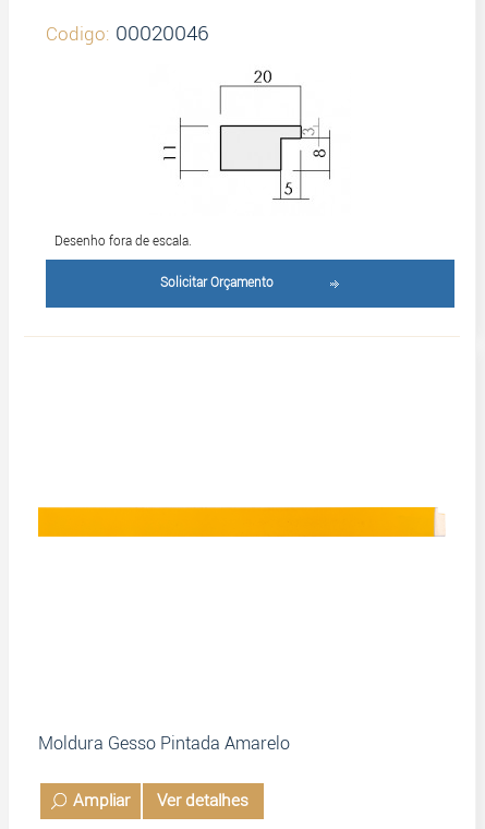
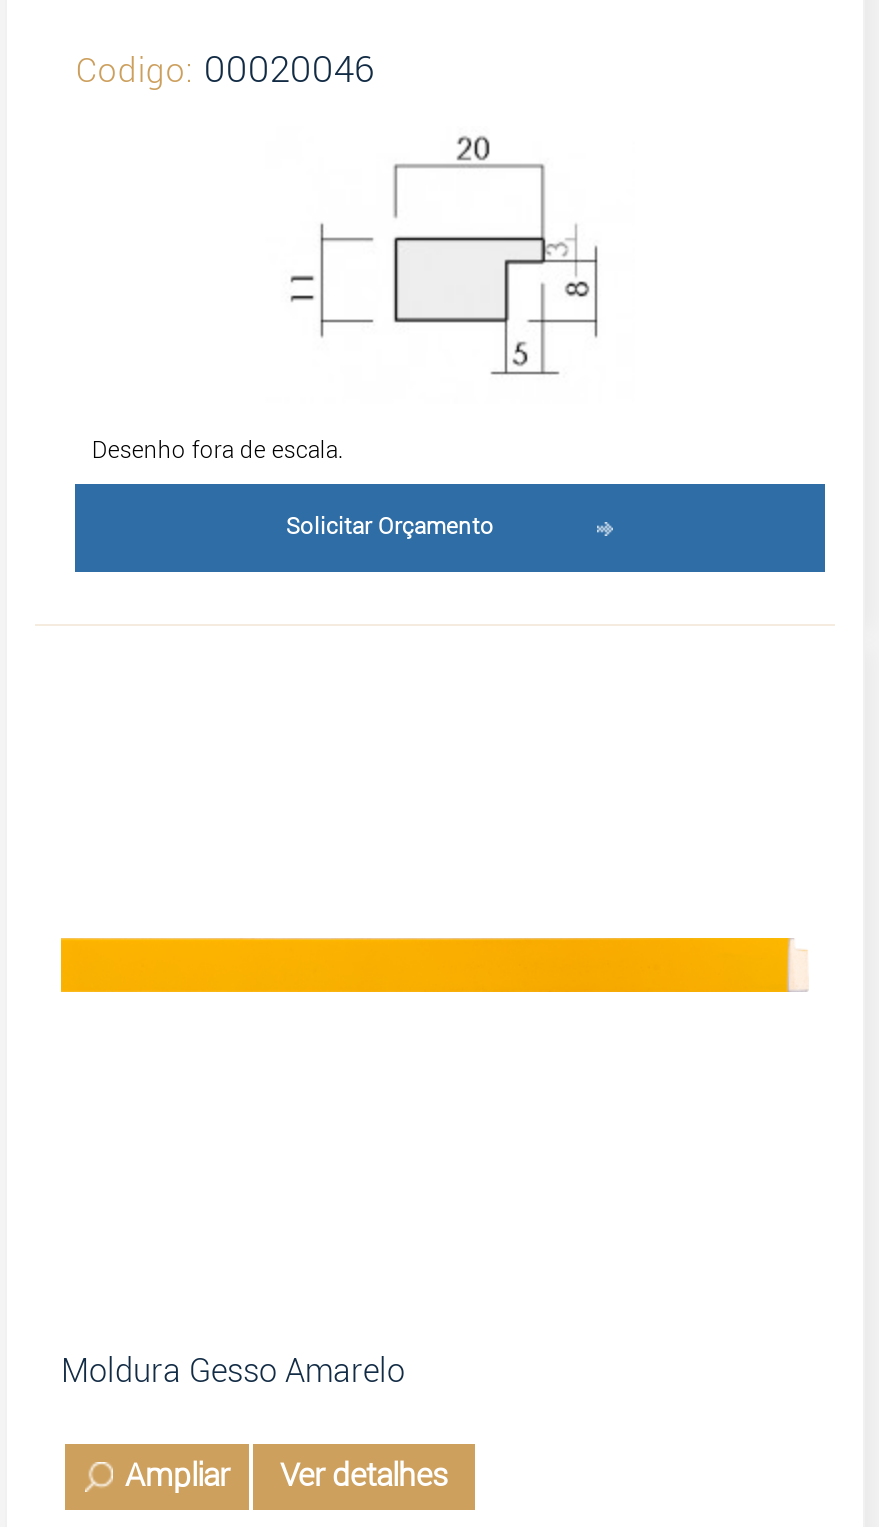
[38,731,294,756] Moldura Gesso Pintada Amarelo -> [61,1348,413,1394] Moldura Gesso Amarelo

